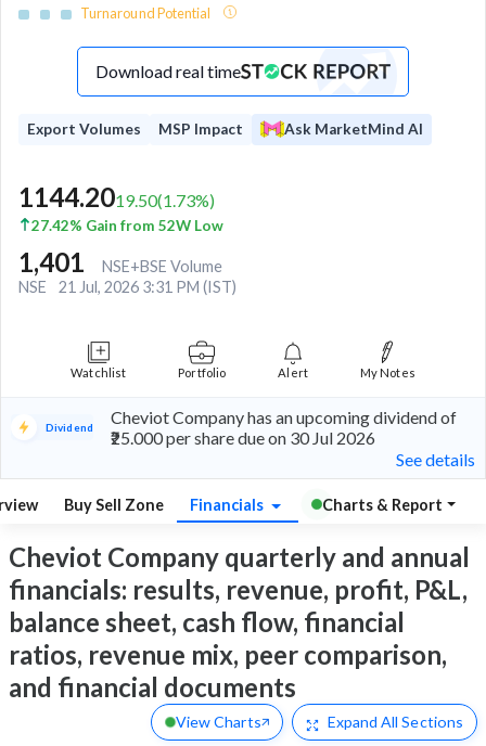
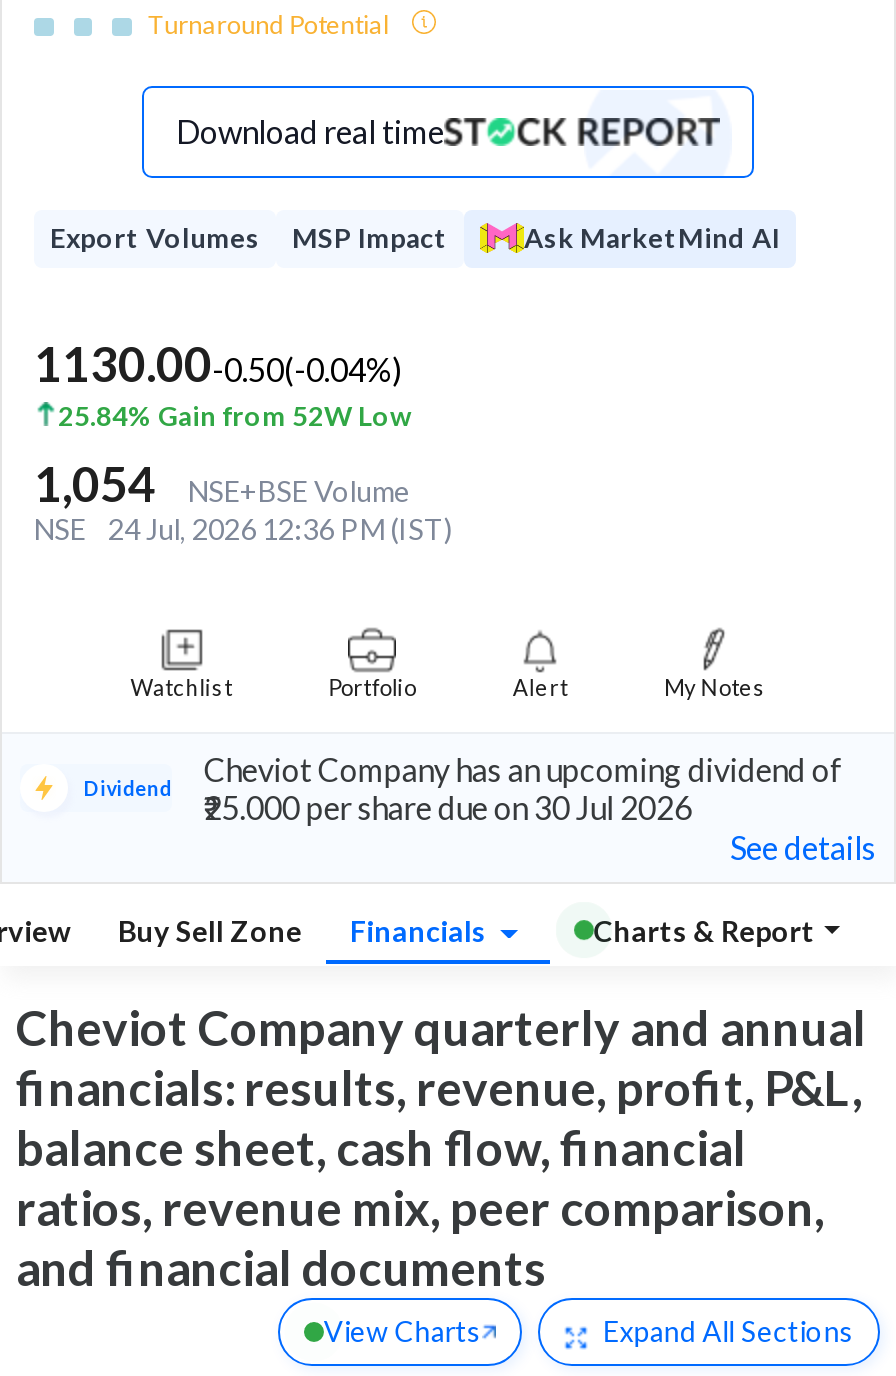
[18,181,215,212] 1144.2019.50(1.73%) -> [34,334,402,392] 1130.00-0.50(-0.04%)
[31,217,223,234] 27.42% Gain from 52W Low -> [58,400,412,432] 25.84% Gain from 52W Low
[18,246,222,277] 1,401 NSE+BSE Volume -> [34,454,410,512] 1,054 NSE+BSE Volume
[18,277,236,296] NSE 21 Jul, 2026 3:31 PM (IST) -> [34,512,452,546] NSE 24 Jul, 2026 12:36 PM (IST)

